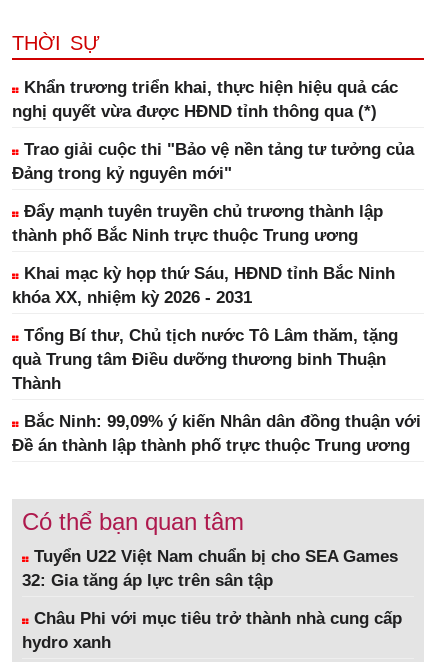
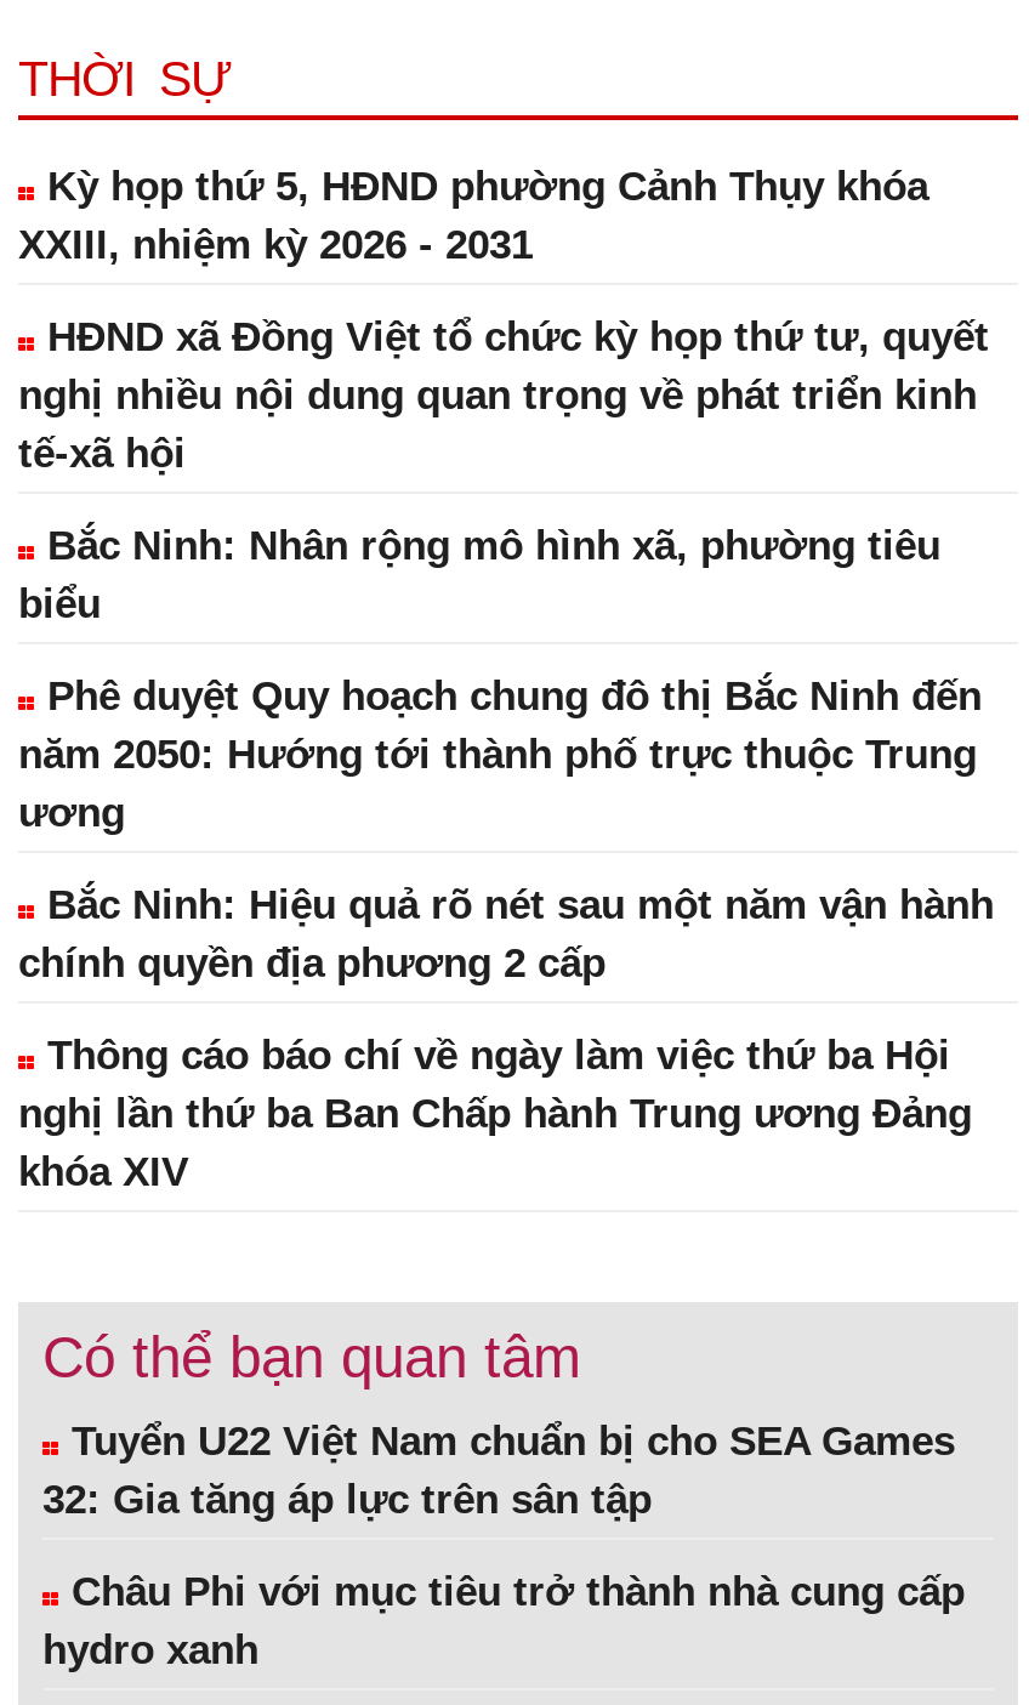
[12,78,398,121] Khẩn trương triển khai, thực hiện hiệu quả các | nghị quyết vừa được HĐND tỉnh thông qua (*) -> [18,165,928,269] Kỳ họp thứ 5, HĐND phường Cảnh Thụy khóa | XXIII, nhiệm kỳ 2026 - 2031
[12,140,414,183] Trao giải cuộc thi "Bảo vệ nền tảng tư tưởng của | Đảng trong kỷ nguyên mới" -> [18,315,989,478] HĐND xã Đồng Việt tổ chức kỳ họp thứ tư, quyết | nghị nhiều nội dung quan trọng về phát triển kinh | tế-xã hội
[12,202,383,245] Đẩy mạnh tuyên truyền chủ trương thành lập | thành phố Bắc Ninh trực thuộc Trung ương -> [18,524,940,628] Bắc Ninh: Nhân rộng mô hình xã, phường tiêu | biểu
[12,264,395,307] Khai mạc kỳ họp thứ Sáu, HĐND tỉnh Bắc Ninh | khóa XX, nhiệm kỳ 2026 - 2031 -> [18,674,982,837] Phê duyệt Quy hoạch chung đô thị Bắc Ninh đến | năm 2050: Hướng tới thành phố trực thuộc Trung | ương
[12,326,398,393] Tổng Bí thư, Chủ tịch nước Tô Lâm thăm, tặng | quà Trung tâm Điều dưỡng thương binh Thuận | Thành -> [18,883,994,987] Bắc Ninh: Hiệu quả rõ nét sau một năm vận hành | chính quyền địa phương 2 cấp
[12,412,421,455] Bắc Ninh: 99,09% ý kiến Nhân dân đồng thuận với | Đề án thành lập thành phố trực thuộc Trung ương -> [18,1033,972,1196] Thông cáo báo chí về ngày làm việc thứ ba Hội | nghị lần thứ ba Ban Chấp hành Trung ương Đảng | khóa XIV

